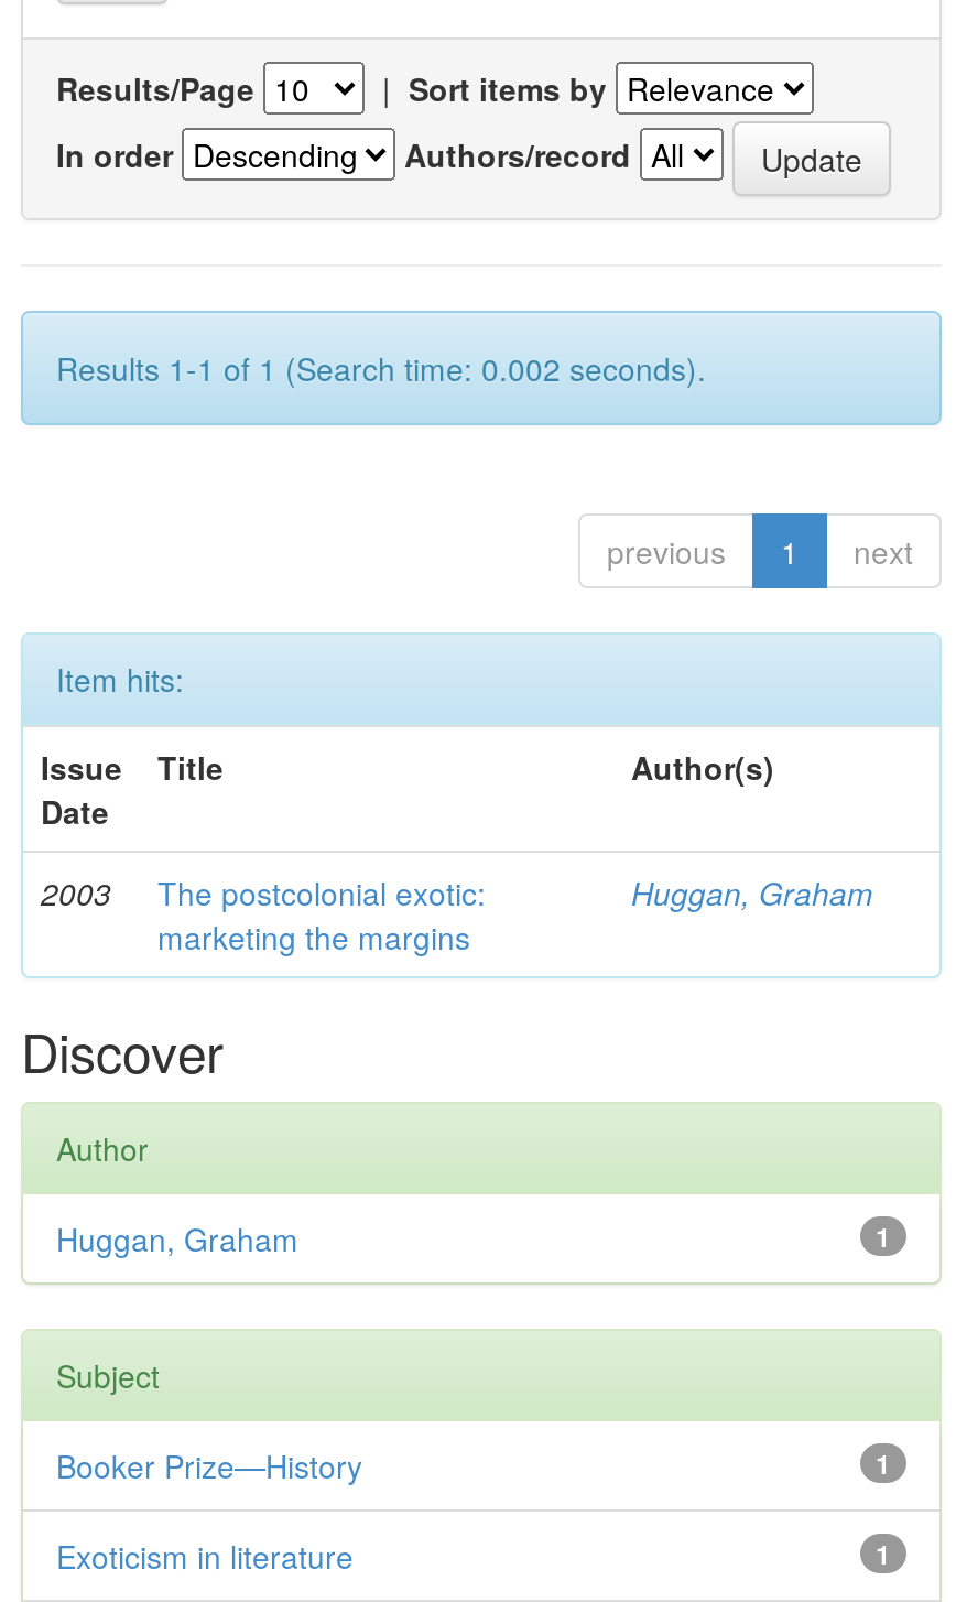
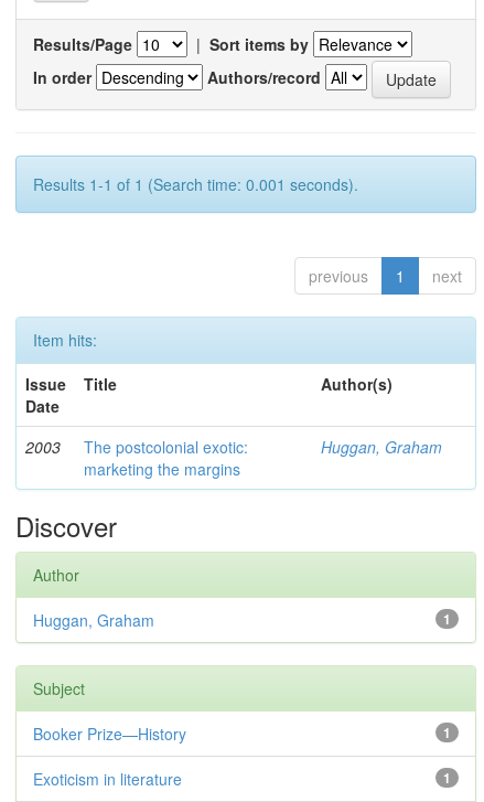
[56,346,706,390] Results 1-1 of 1 (Search time: 0.002 seconds). -> [33,173,358,195] Results 1-1 of 1 (Search time: 0.001 seconds).

